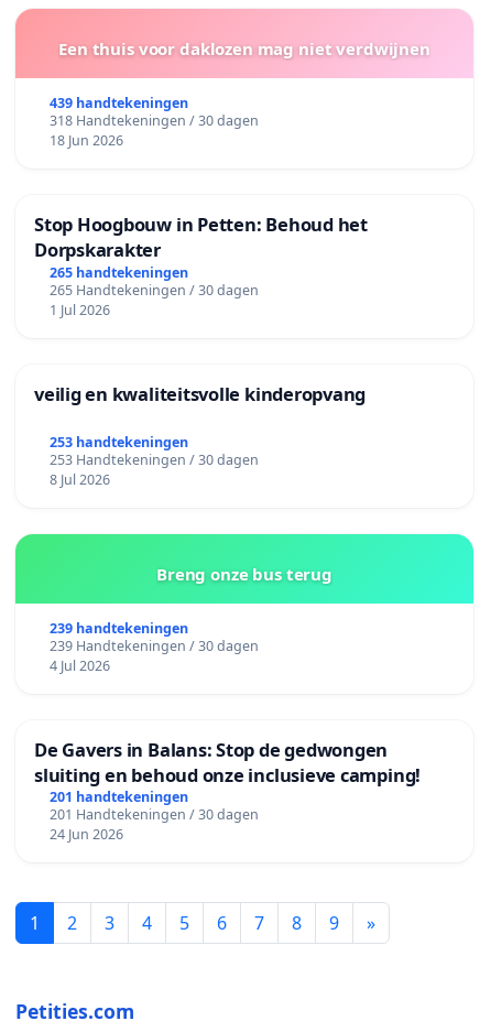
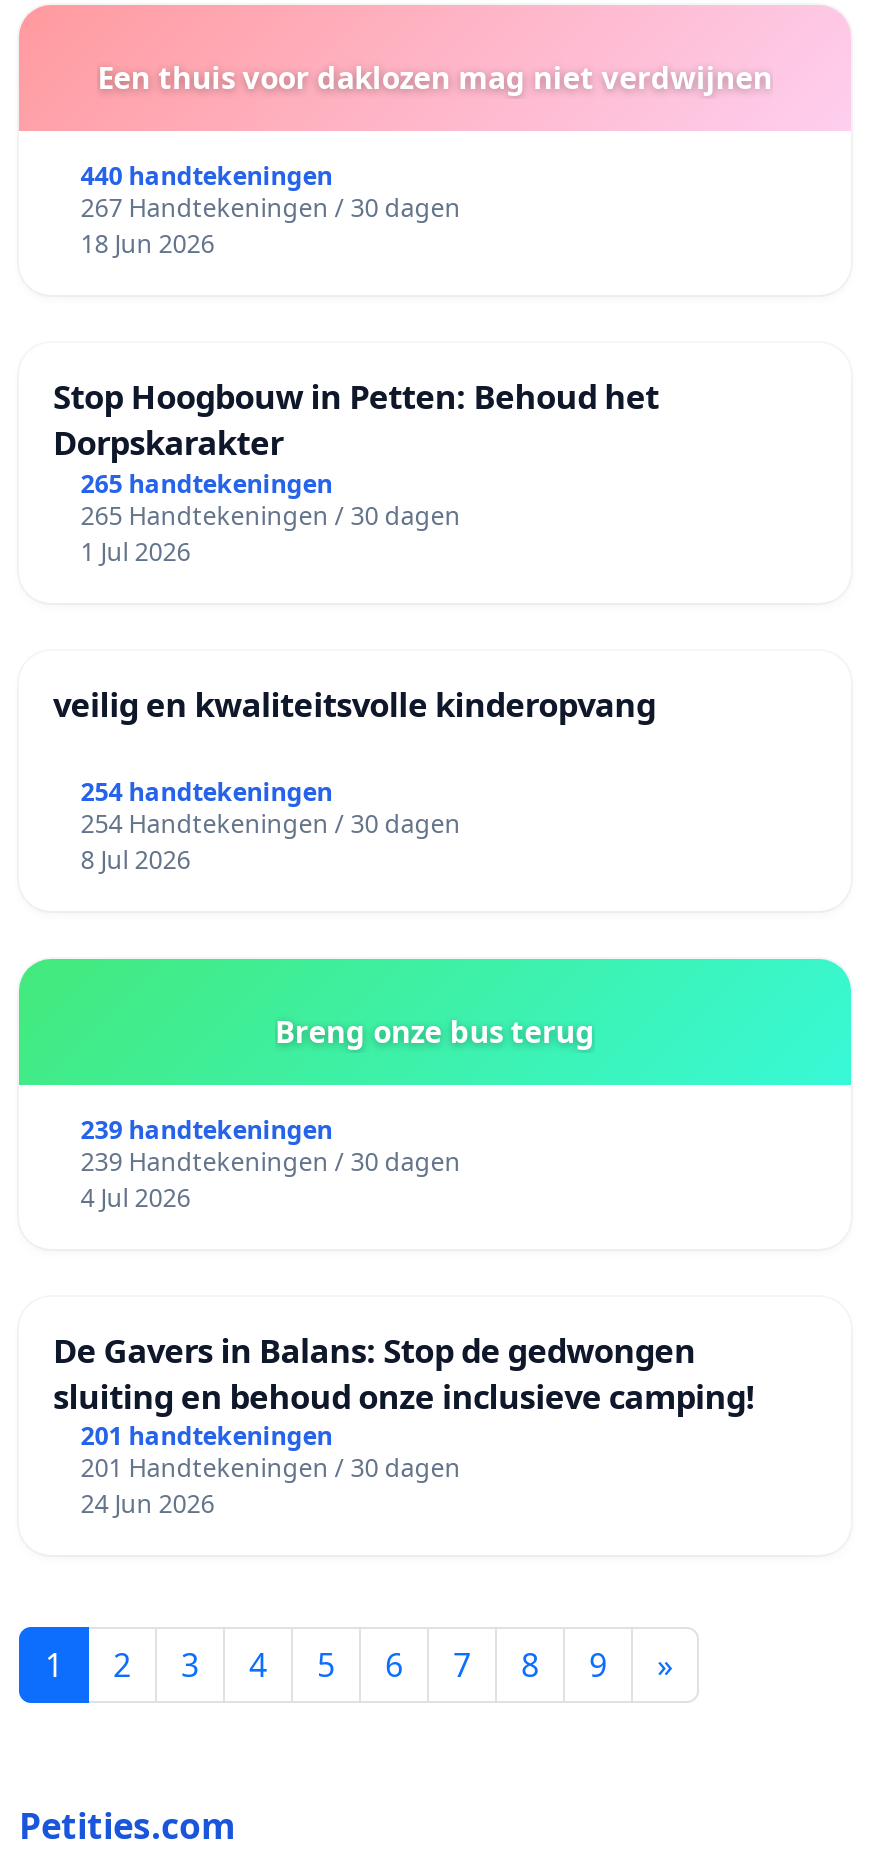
[49,93,188,112] 439 handtekeningen -> [81,159,333,193] 440 handtekeningen
[49,111,258,130] 318 Handtekeningen / 30 dagen -> [81,191,461,225] 267 Handtekeningen / 30 dagen
[49,432,188,451] 253 handtekeningen -> [81,774,333,808] 254 handtekeningen
[49,450,258,469] 253 Handtekeningen / 30 dagen -> [81,806,461,840] 254 Handtekeningen / 30 dagen

